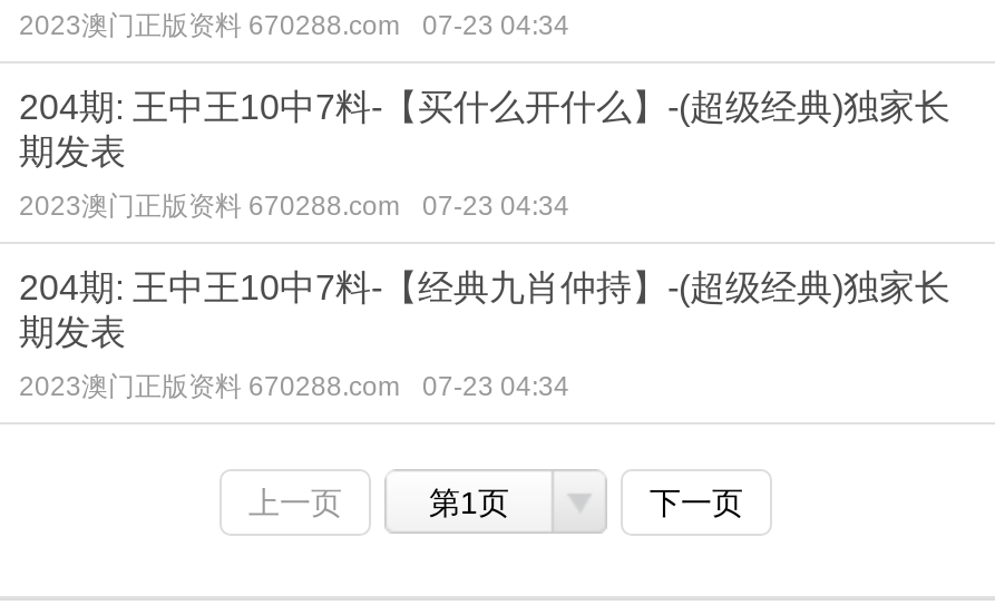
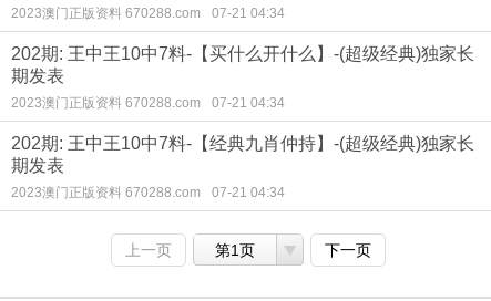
[19,10,569,41] 2023澳门正版资料 670288.com 07-23 04:34 -> [11,6,285,21] 2023澳门正版资料 670288.com 07-21 04:34
[19,88,950,126] 204期: 王中王10中7料-【买什么开什么】-(超级经典)独家长 -> [11,44,474,63] 202期: 王中王10中7料-【买什么开什么】-(超级经典)独家长
[19,191,569,222] 2023澳门正版资料 670288.com 07-23 04:34 -> [11,95,285,111] 2023澳门正版资料 670288.com 07-21 04:34
[19,269,950,306] 204期: 王中王10中7料-【经典九肖仲持】-(超级经典)独家长 -> [11,134,474,153] 202期: 王中王10中7料-【经典九肖仲持】-(超级经典)独家长
[19,371,569,402] 2023澳门正版资料 670288.com 07-23 04:34 -> [11,185,285,200] 2023澳门正版资料 670288.com 07-21 04:34

